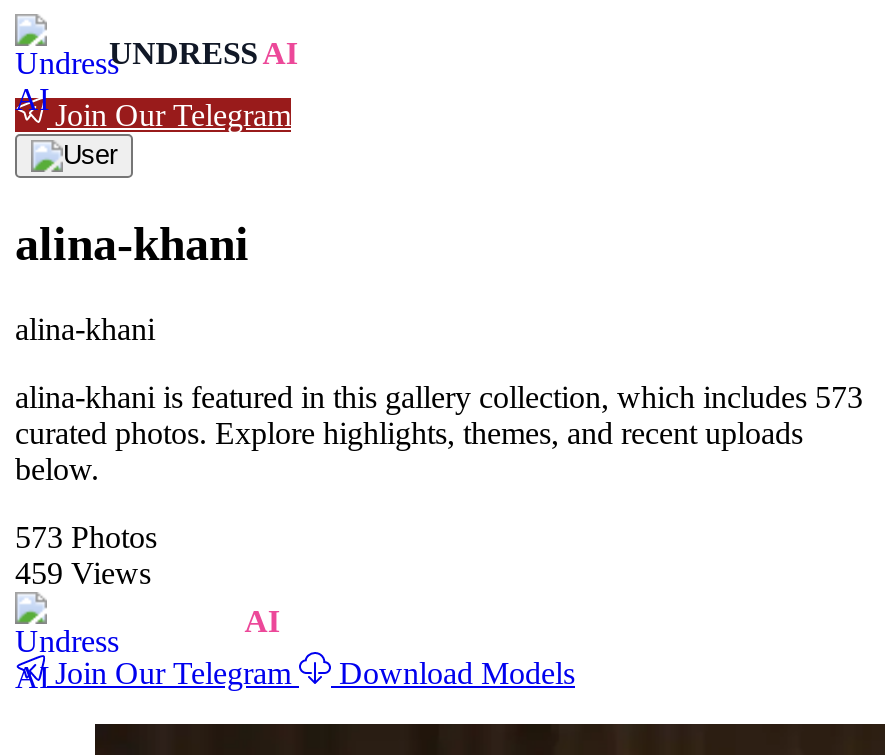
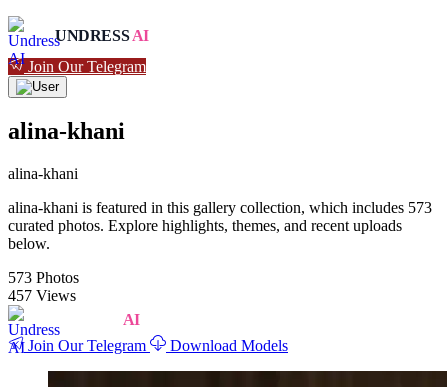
[15,557,151,591] 459 Views -> [8,287,76,304] 457 Views

